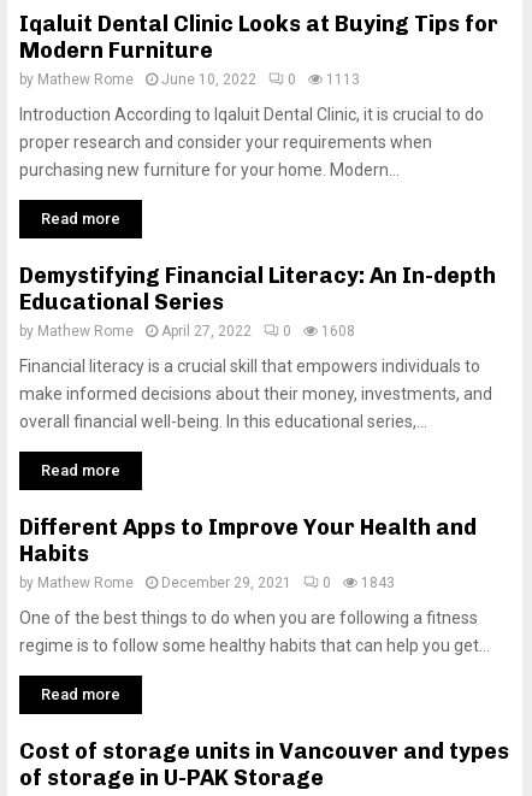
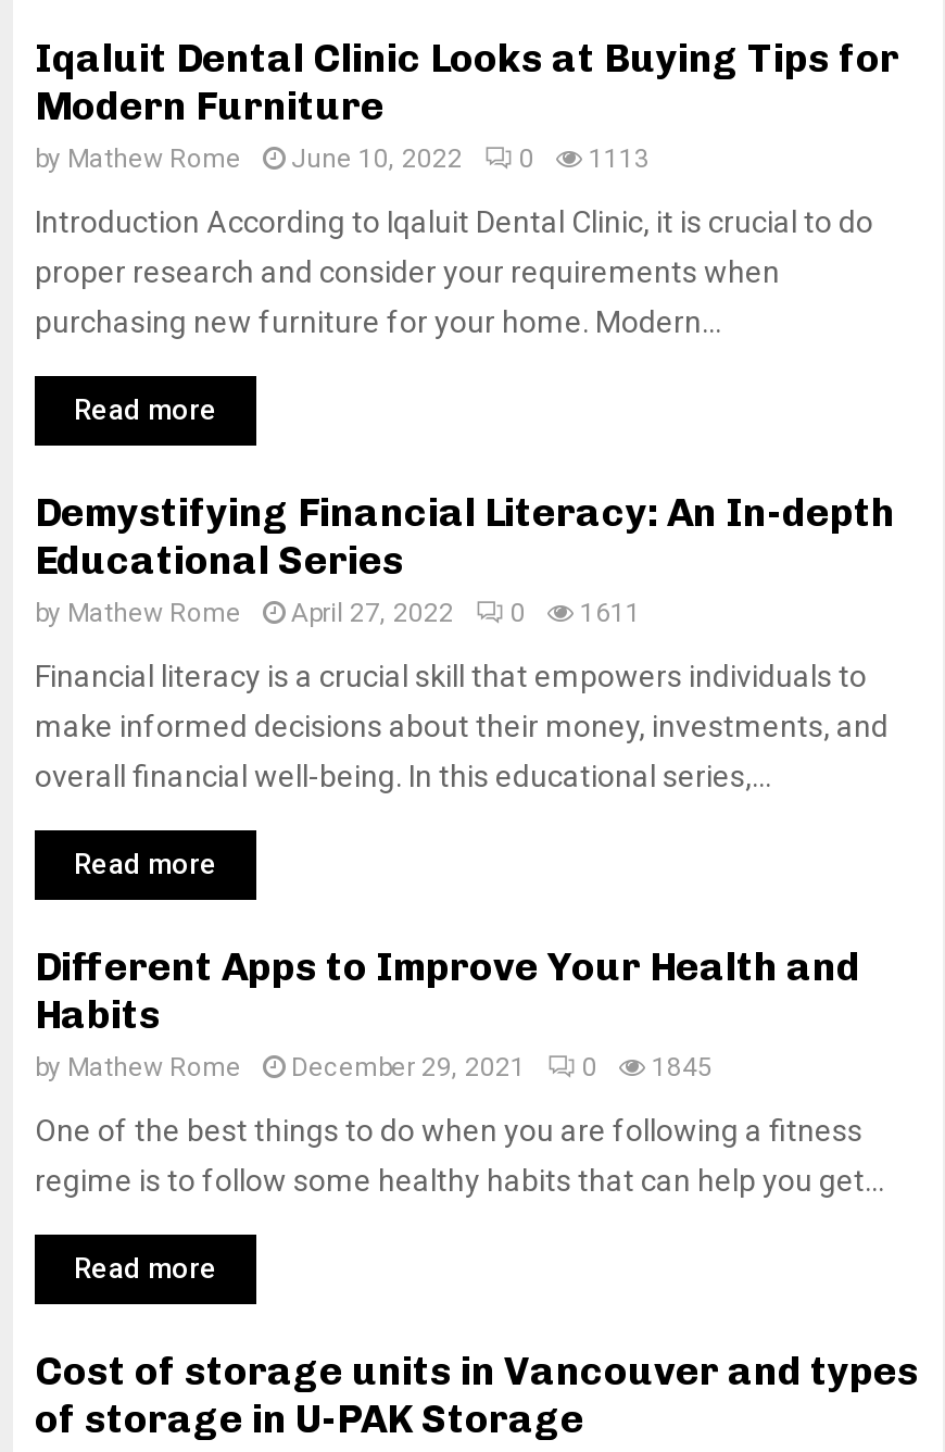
[19,323,355,340] by Mathew Rome April 27, 2022 0 1608 -> [35,598,641,628] by Mathew Rome April 27, 2022 0 1611
[19,574,395,591] by Mathew Rome December 29, 2021 0 1843 -> [35,1052,713,1082] by Mathew Rome December 29, 2021 0 1845

